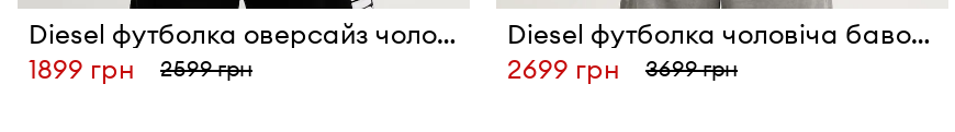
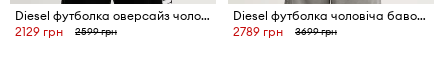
[29,53,252,86] 1899 грн 2599 грн -> [15,24,117,39] 2129 грн 2599 грн
[507,53,738,86] 2699 грн 3699 грн -> [233,24,337,39] 2789 грн 3699 грн

